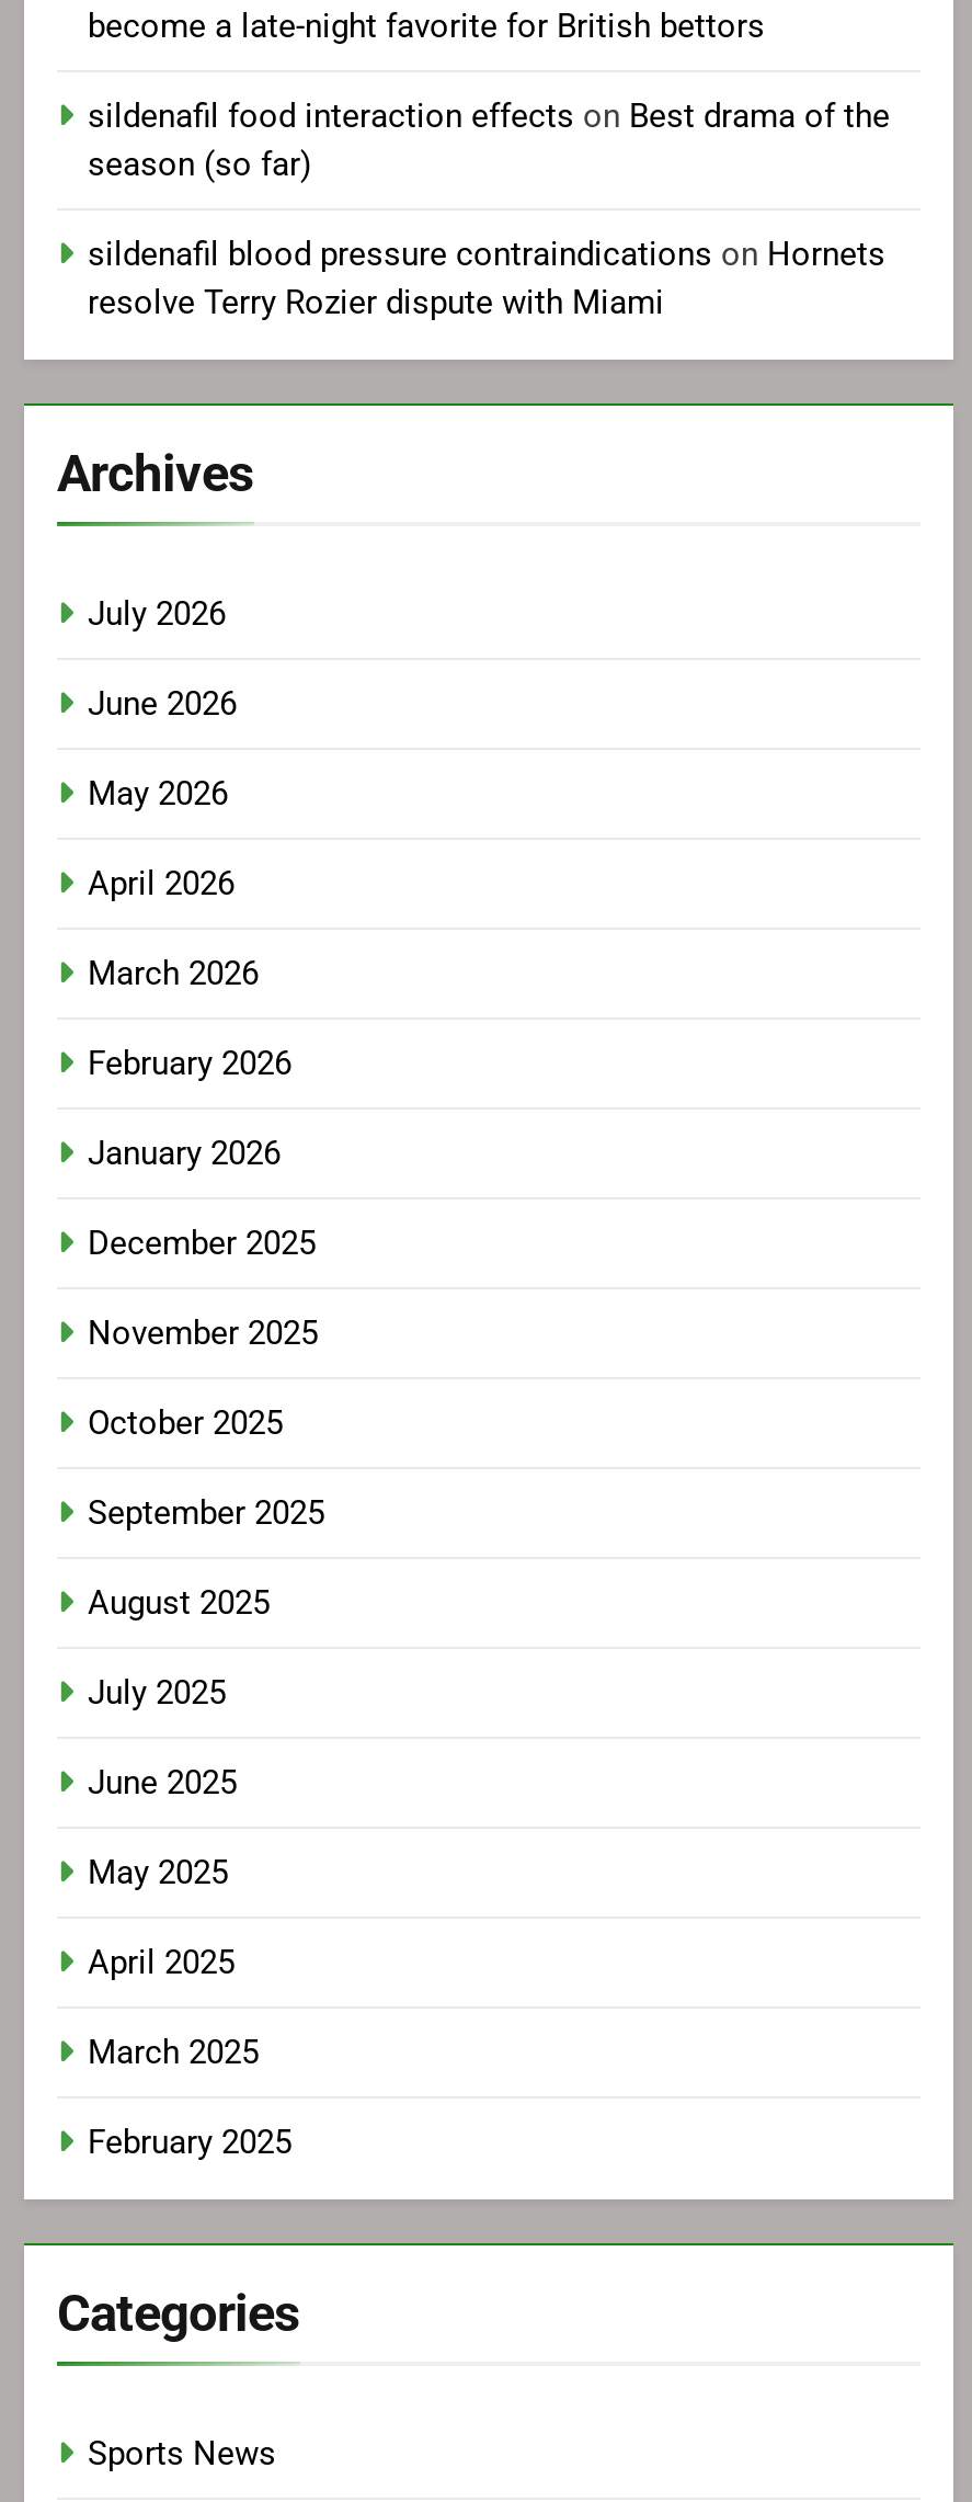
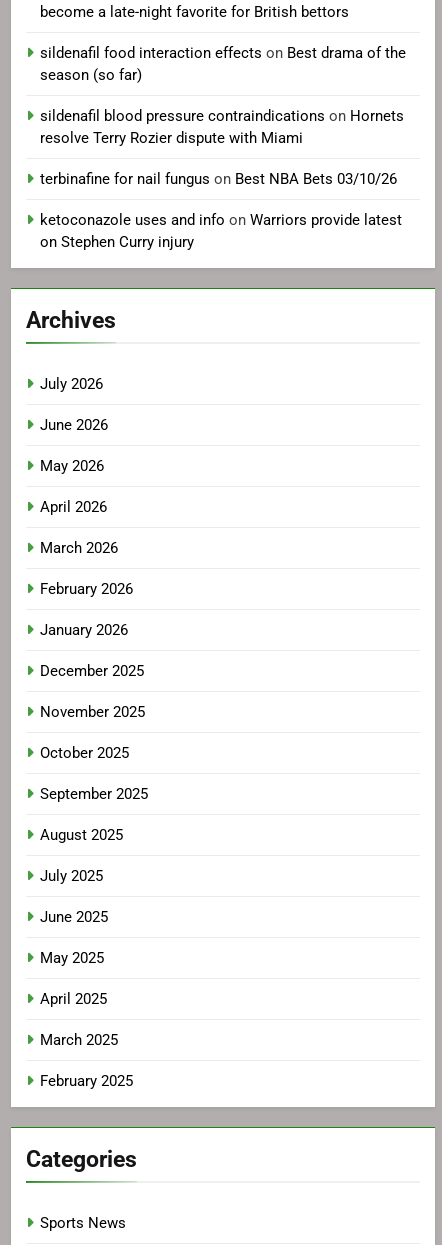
none -> [40,170,402,251] terbinafine for nail fungus on Best NBA Bets 03/10/26 | ketoconazole uses and info on Warriors provide latest | on Stephen Curry injury

